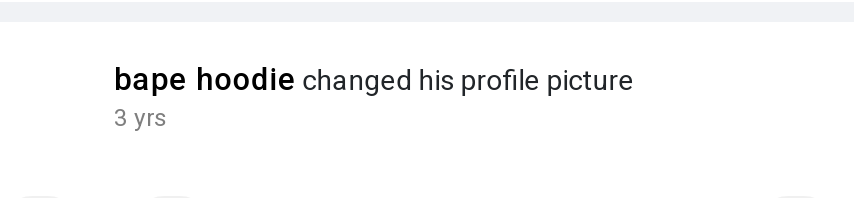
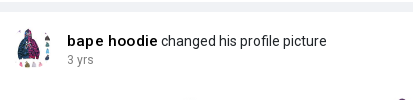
none -> [16,28,51,69] [image]

